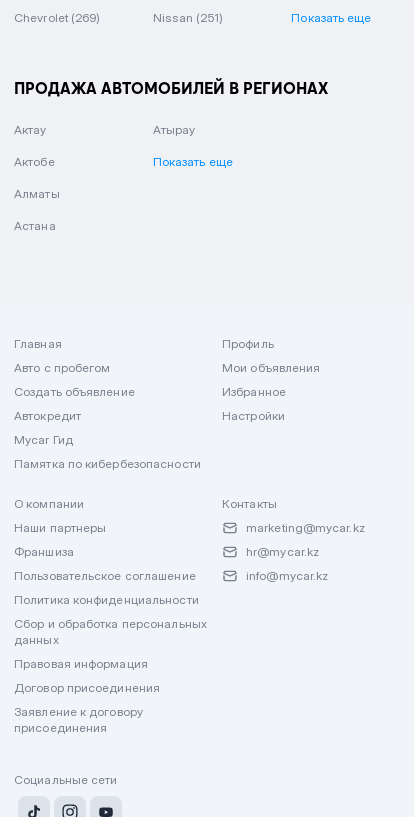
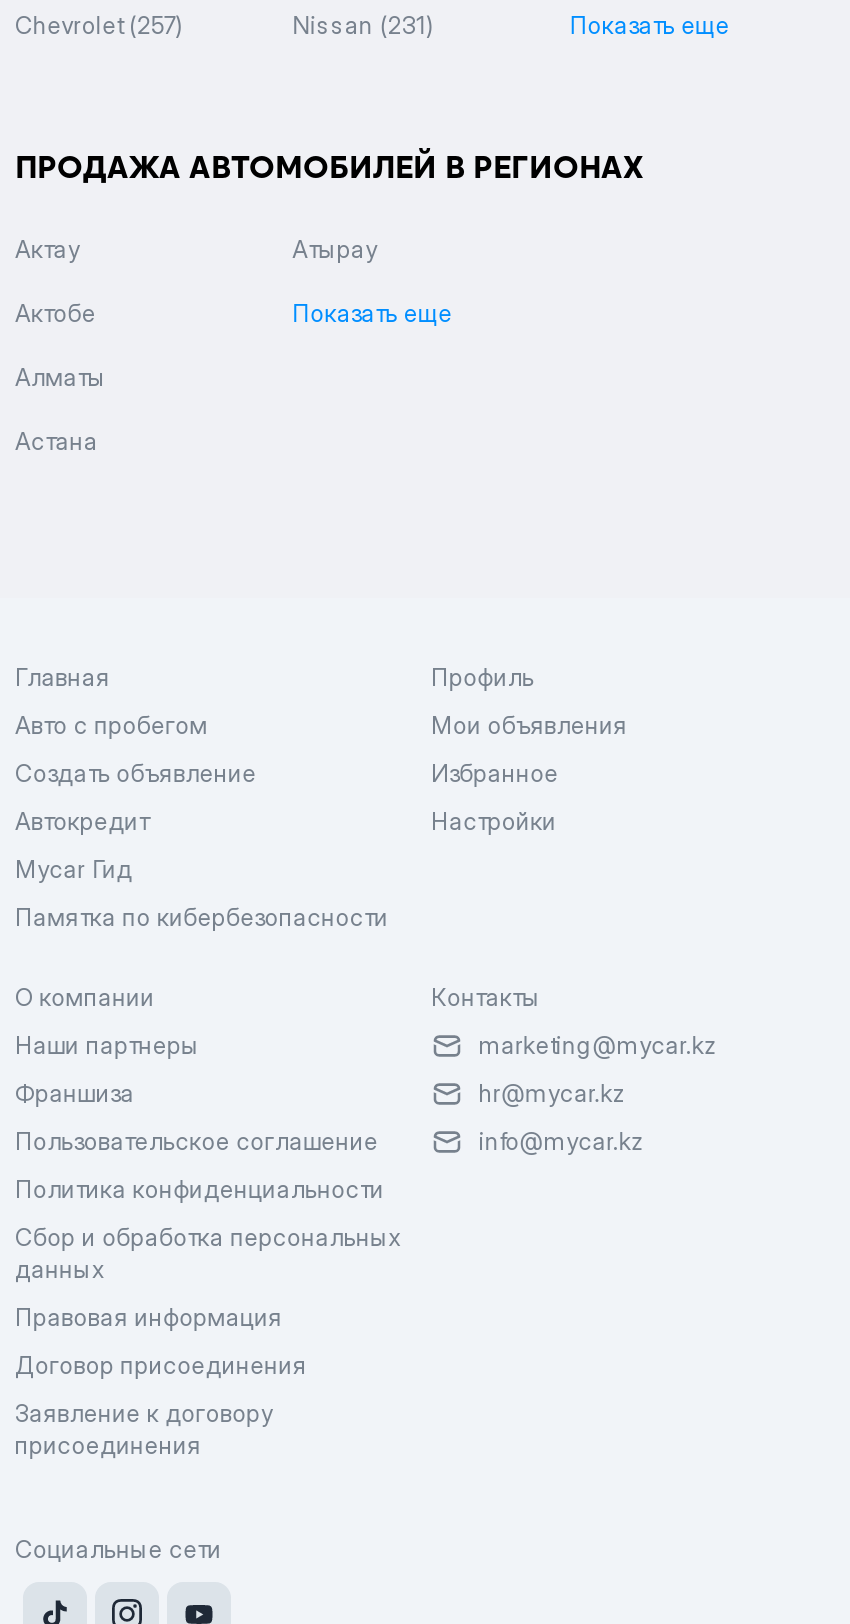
[14,10,100,25] Chevrolet (269) -> [15,10,184,40] Chevrolet (257)
[153,10,223,25] Nissan (251) -> [292,10,435,40] Nissan (231)

